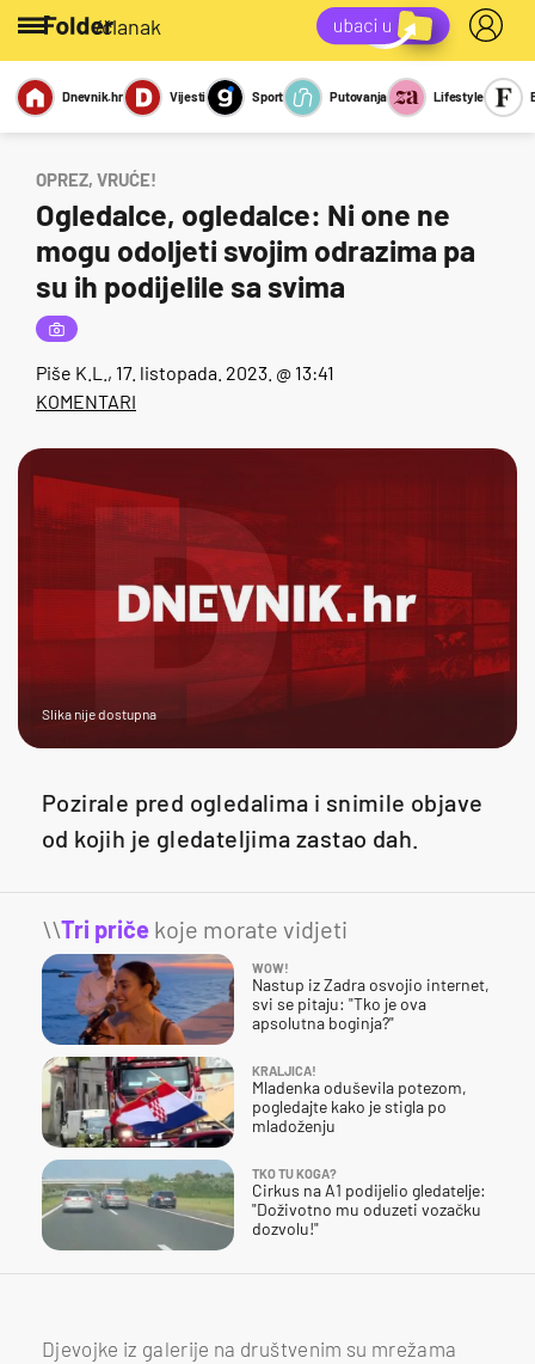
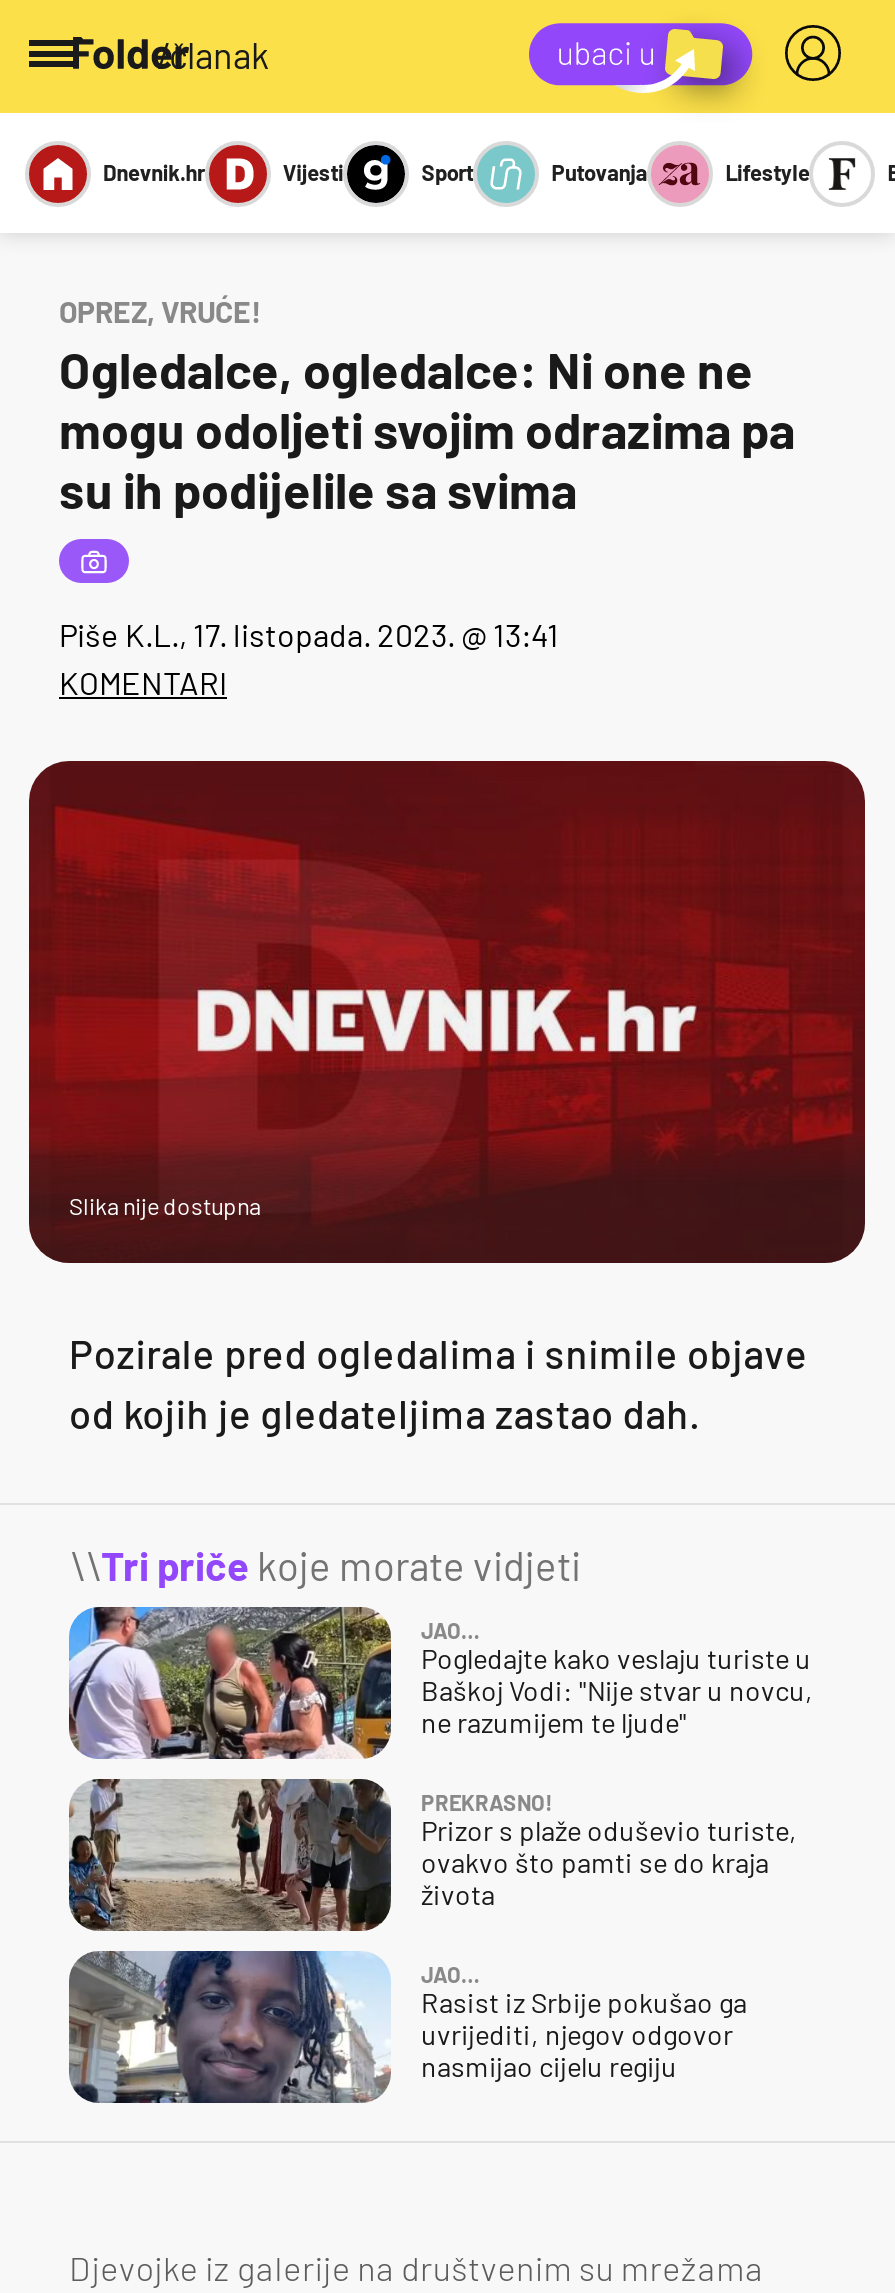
[41,953,490,1046] [image] | WOW! | Nastup iz Zadra osvojio internet, | svi se pitaju: "Tko je ova | apsolutna boginja?" -> [67,1605,813,1761] [image] | JAO… | Pogledajte kako veslaju turiste u | Baškoj Vodi: "Nije stvar u novcu, | ne razumijem te ljude"
[41,1056,467,1149] [image] | KRALJICA! | Mladenka oduševila potezom, | pogledajte kako je stigla po | mladoženju -> [67,1777,797,1933] [image] | PREKRASNO! | Prizor s plaže oduševio turiste, | ovakvo što pamti se do kraja | života
[42,1160,486,1250] [image] | TKO TU KOGA? | Cirkus na A1 podijelio gledatelje: | "Doživotno mu oduzeti vozačku | dozvolu!" -> [69,1951,747,2105] [image] | JAO… | Rasist iz Srbije pokušao ga | uvrijediti, njegov odgovor | nasmijao cijelu regiju

